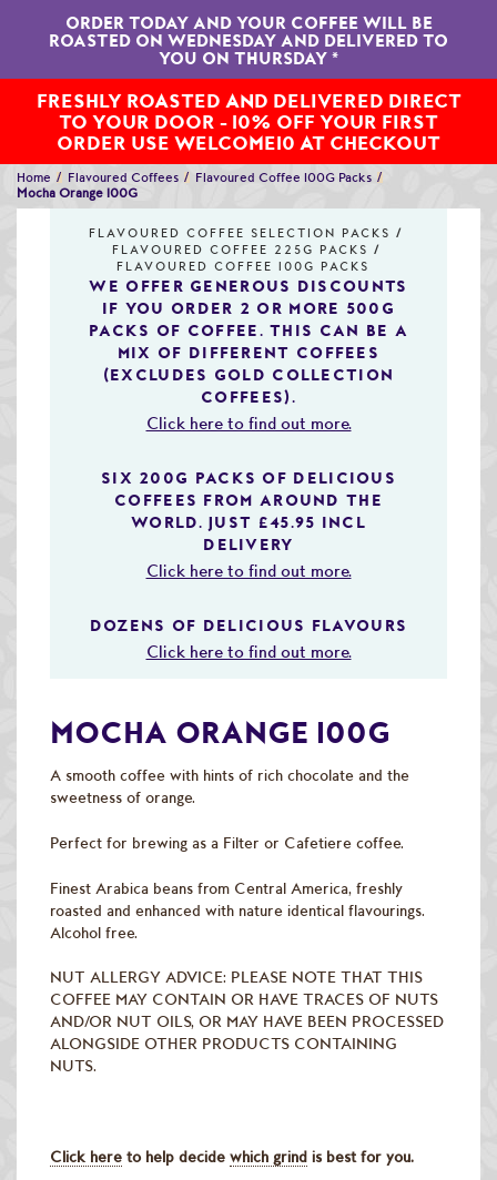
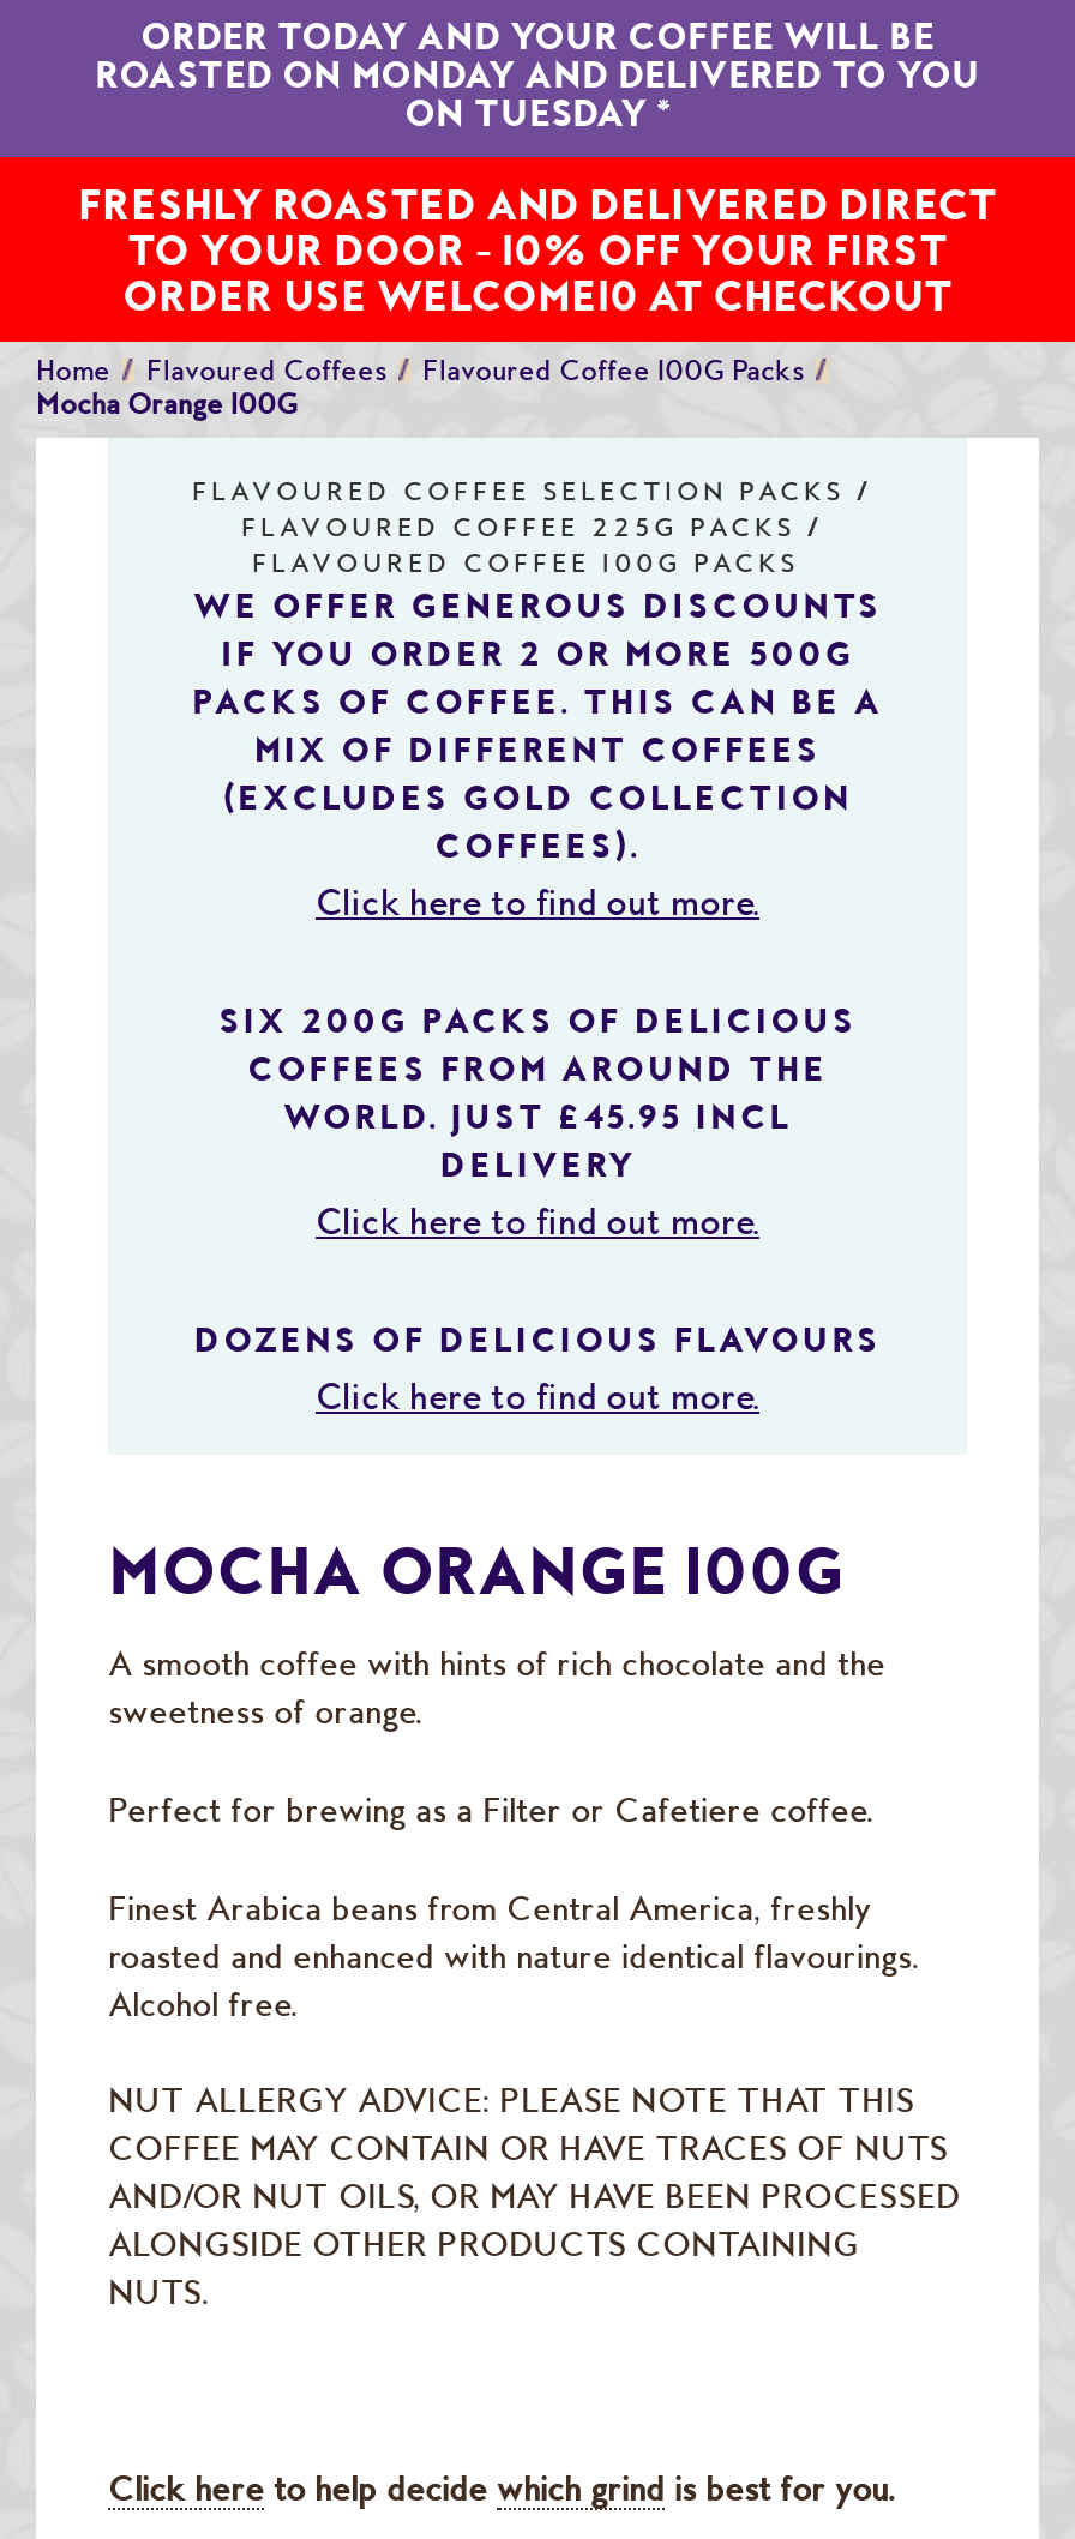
[49,30,448,69] ROASTED ON WEDNESDAY AND DELIVERED TO | YOU ON THURSDAY * -> [95,52,980,136] ROASTED ON MONDAY AND DELIVERED TO YOU | ON TUESDAY *

